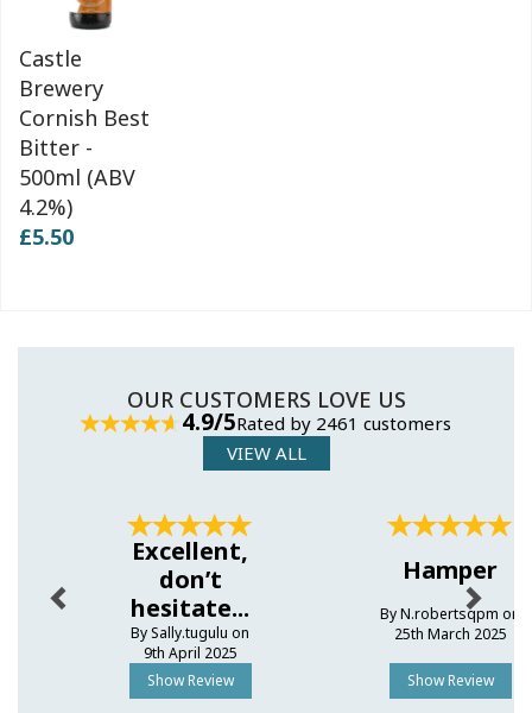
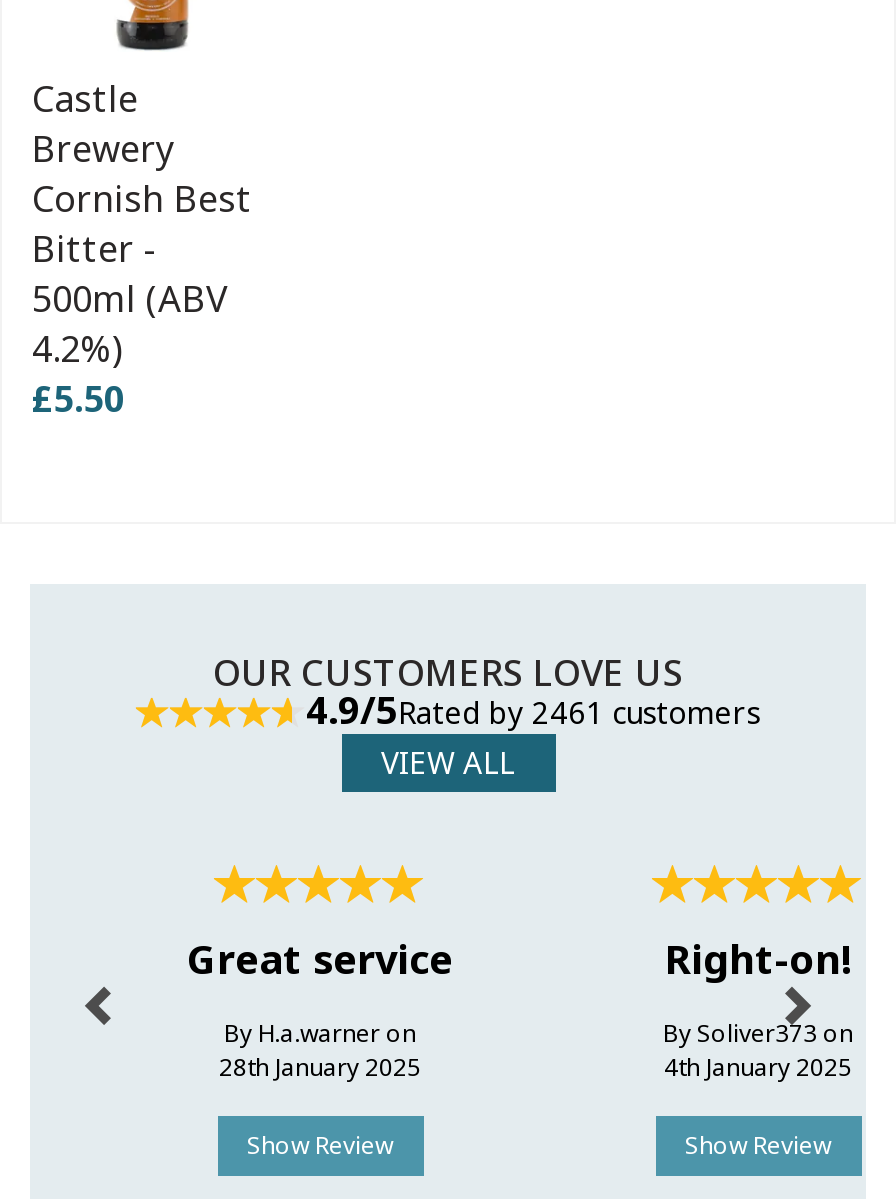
[131,535,249,663] Excellent, | don’t | hesitate... | By Sally.tugulu on | 9th April 2025 -> [187,932,453,1084] Great service | By H.a.warner on | 28th January 2025
[403,554,498,586] Hamper -> [665,932,851,986] Right-on!
[380,604,520,644] By N.robertsqpm on | 25th March 2025 -> [663,1016,853,1084] By Soliver373 on | 4th January 2025

